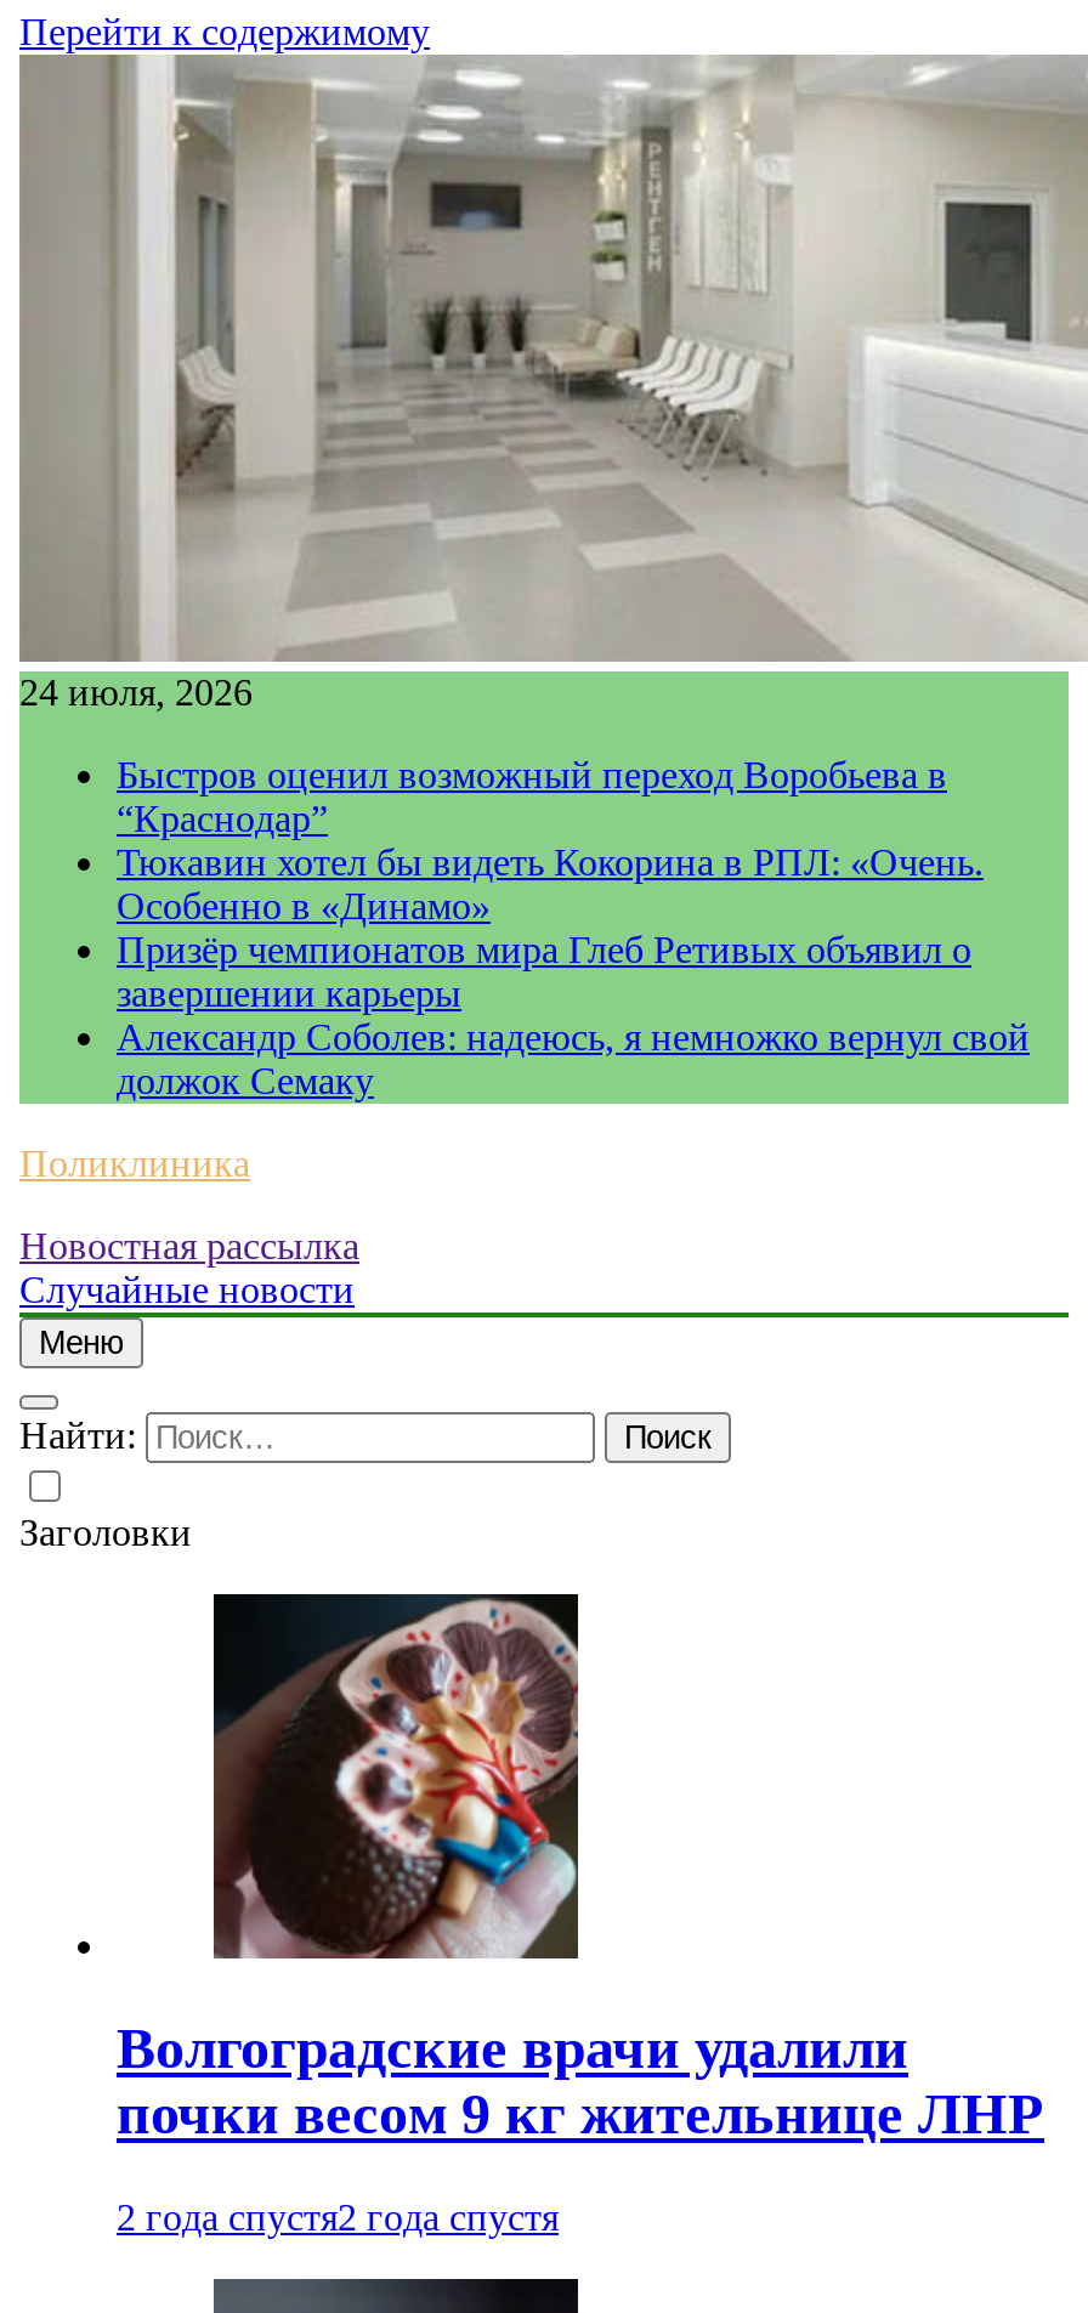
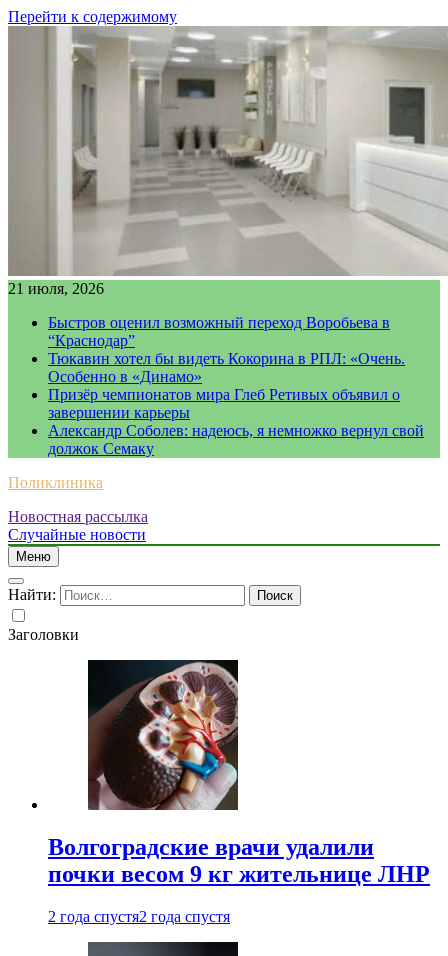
[19,671,253,713] 24 июля, 2026 -> [8,280,104,297] 21 июля, 2026

